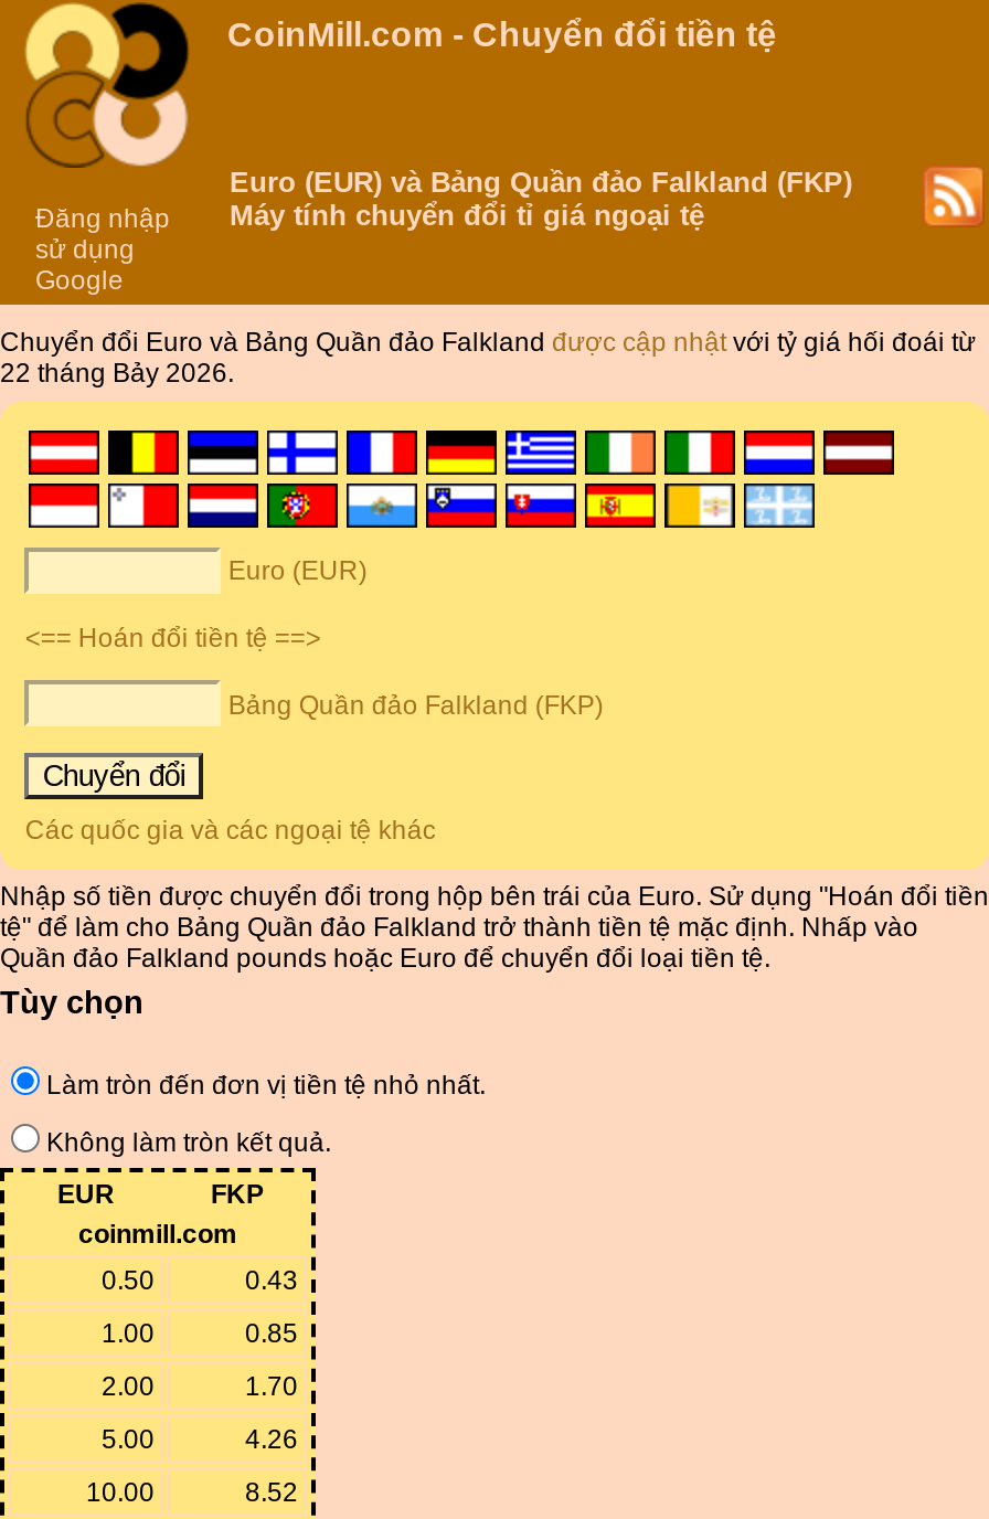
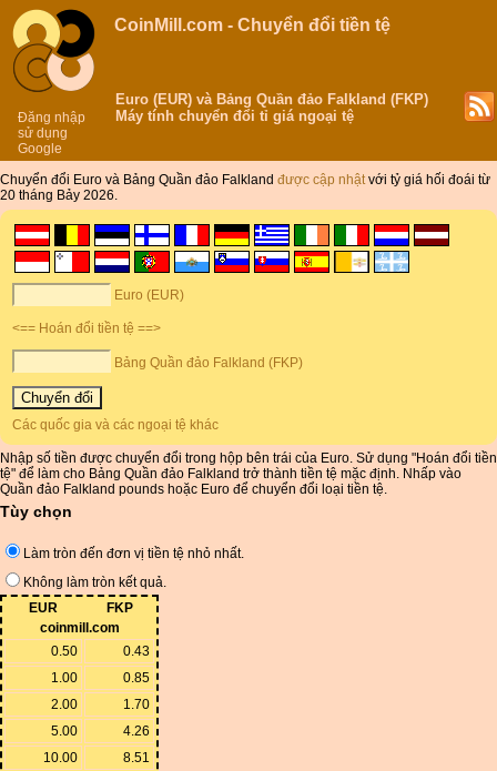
[0,358,234,389] 22 tháng Bảy 2026. -> [0,187,118,203] 20 tháng Bảy 2026.
[245,1477,298,1508] 8.52 -> [123,750,150,765] 8.51

